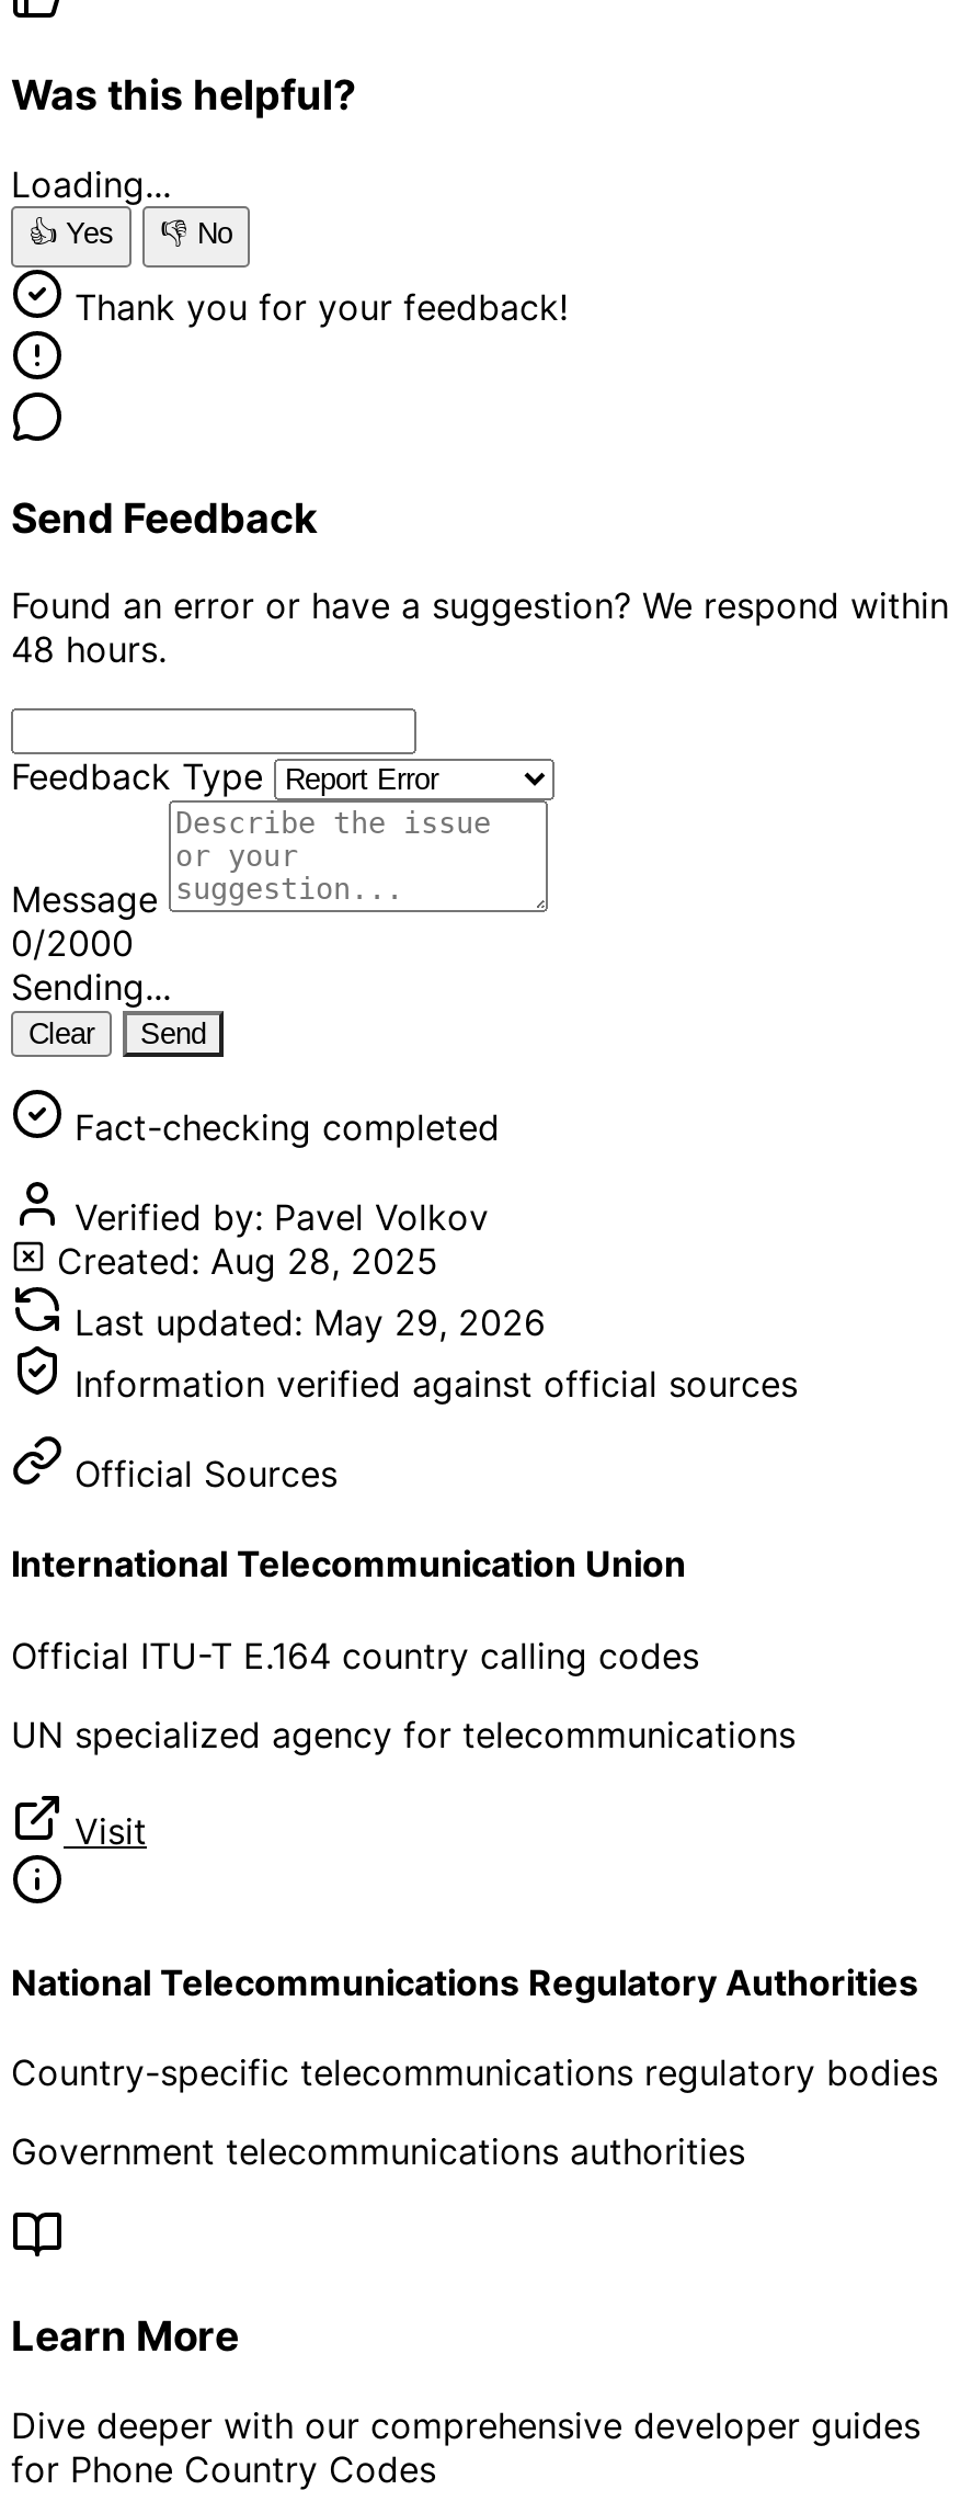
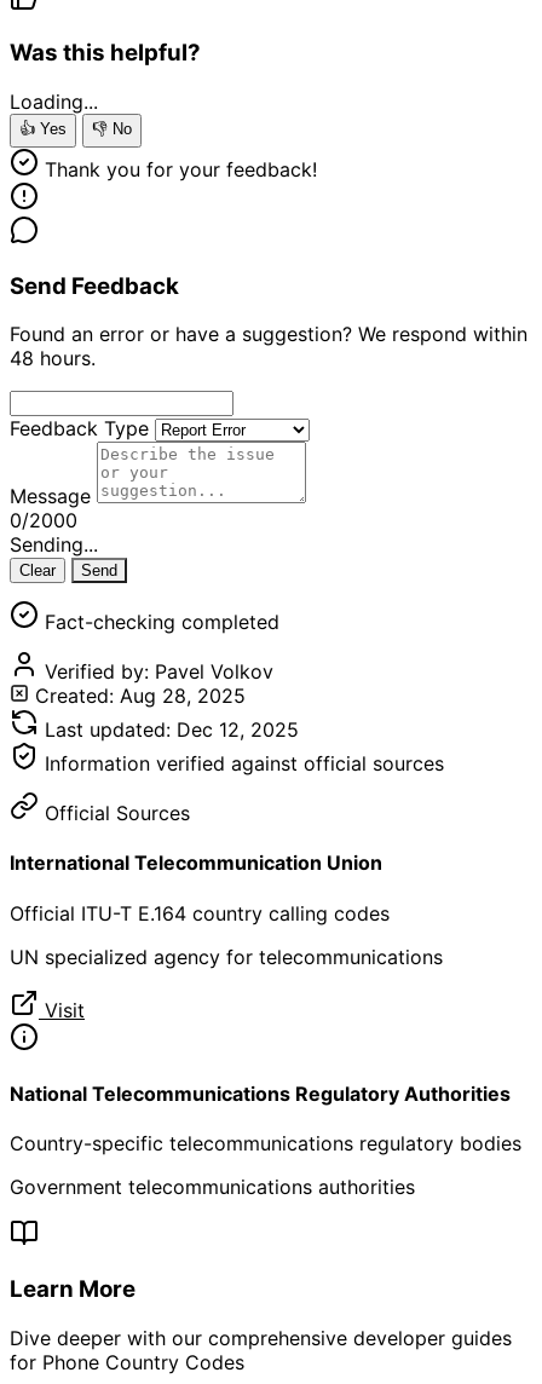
[75,1300,546,1344] Last updated: May 29, 2026 -> [45,717,299,741] Last updated: Dec 12, 2025

